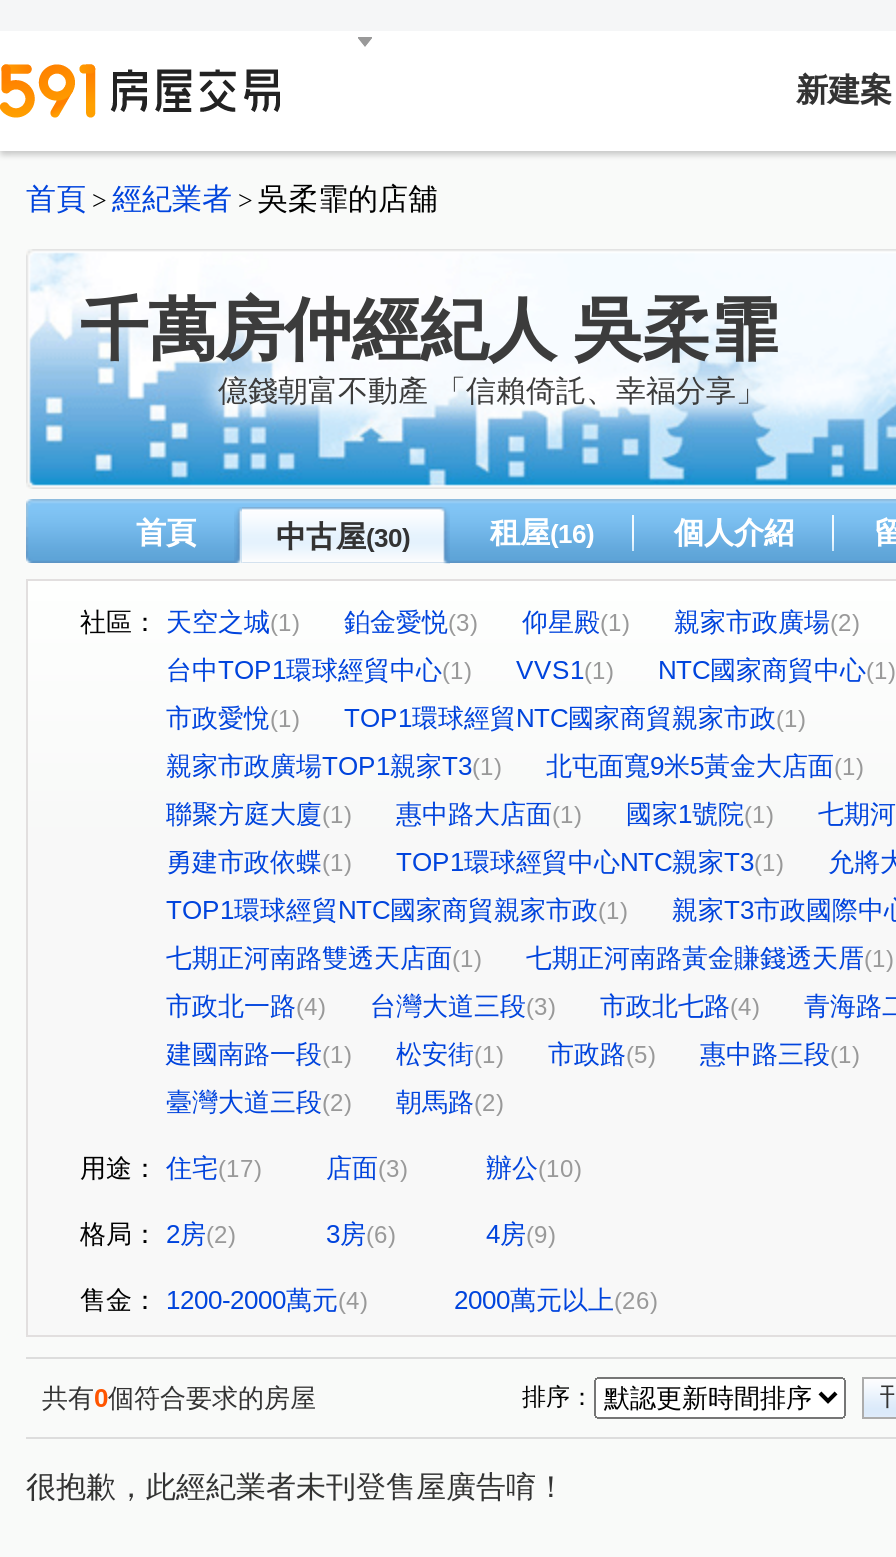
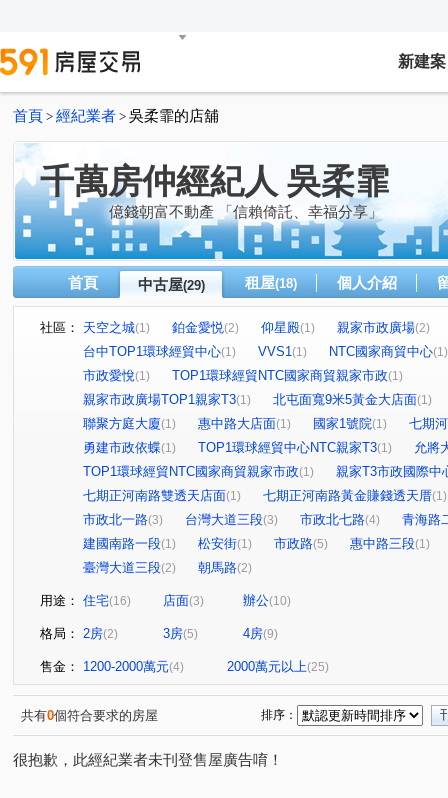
[276,519,410,553] 中古屋(30) -> [138,276,205,293] 中古屋(29)
[490,515,594,549] 租屋(16) -> [245,274,297,291] 租屋(18)
[80,607,860,637] 社區： 天空之城(1) 鉑金愛悦(3) 仰星殿(1) 親家市政廣場(2) -> [40,320,430,335] 社區： 天空之城(1) 鉑金愛悦(2) 仰星殿(1) 親家市政廣場(2)
[166,991,326,1021] 市政北一路(4) -> [83,512,163,527] 市政北一路(3)
[80,1153,262,1183] 用途： 住宅(17) -> [40,593,131,608] 用途： 住宅(16)
[326,1219,396,1249] 3房(6) -> [163,626,198,641] 3房(5)
[454,1285,658,1315] 2000萬元以上(26) -> [227,659,329,674] 2000萬元以上(25)

